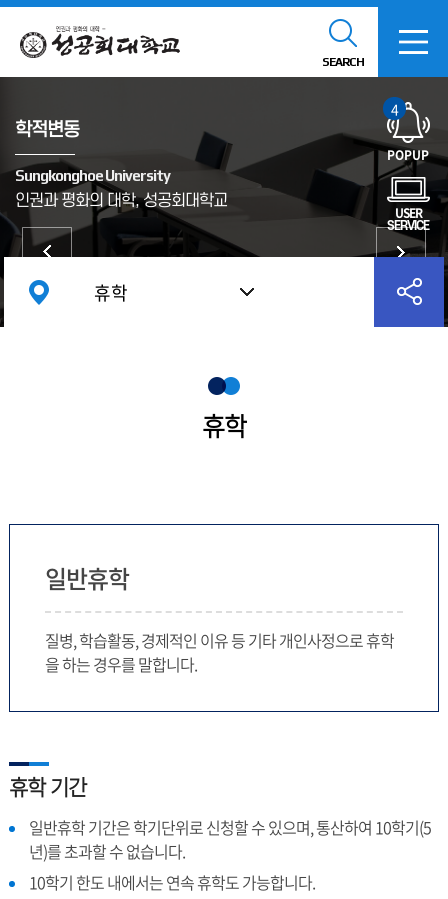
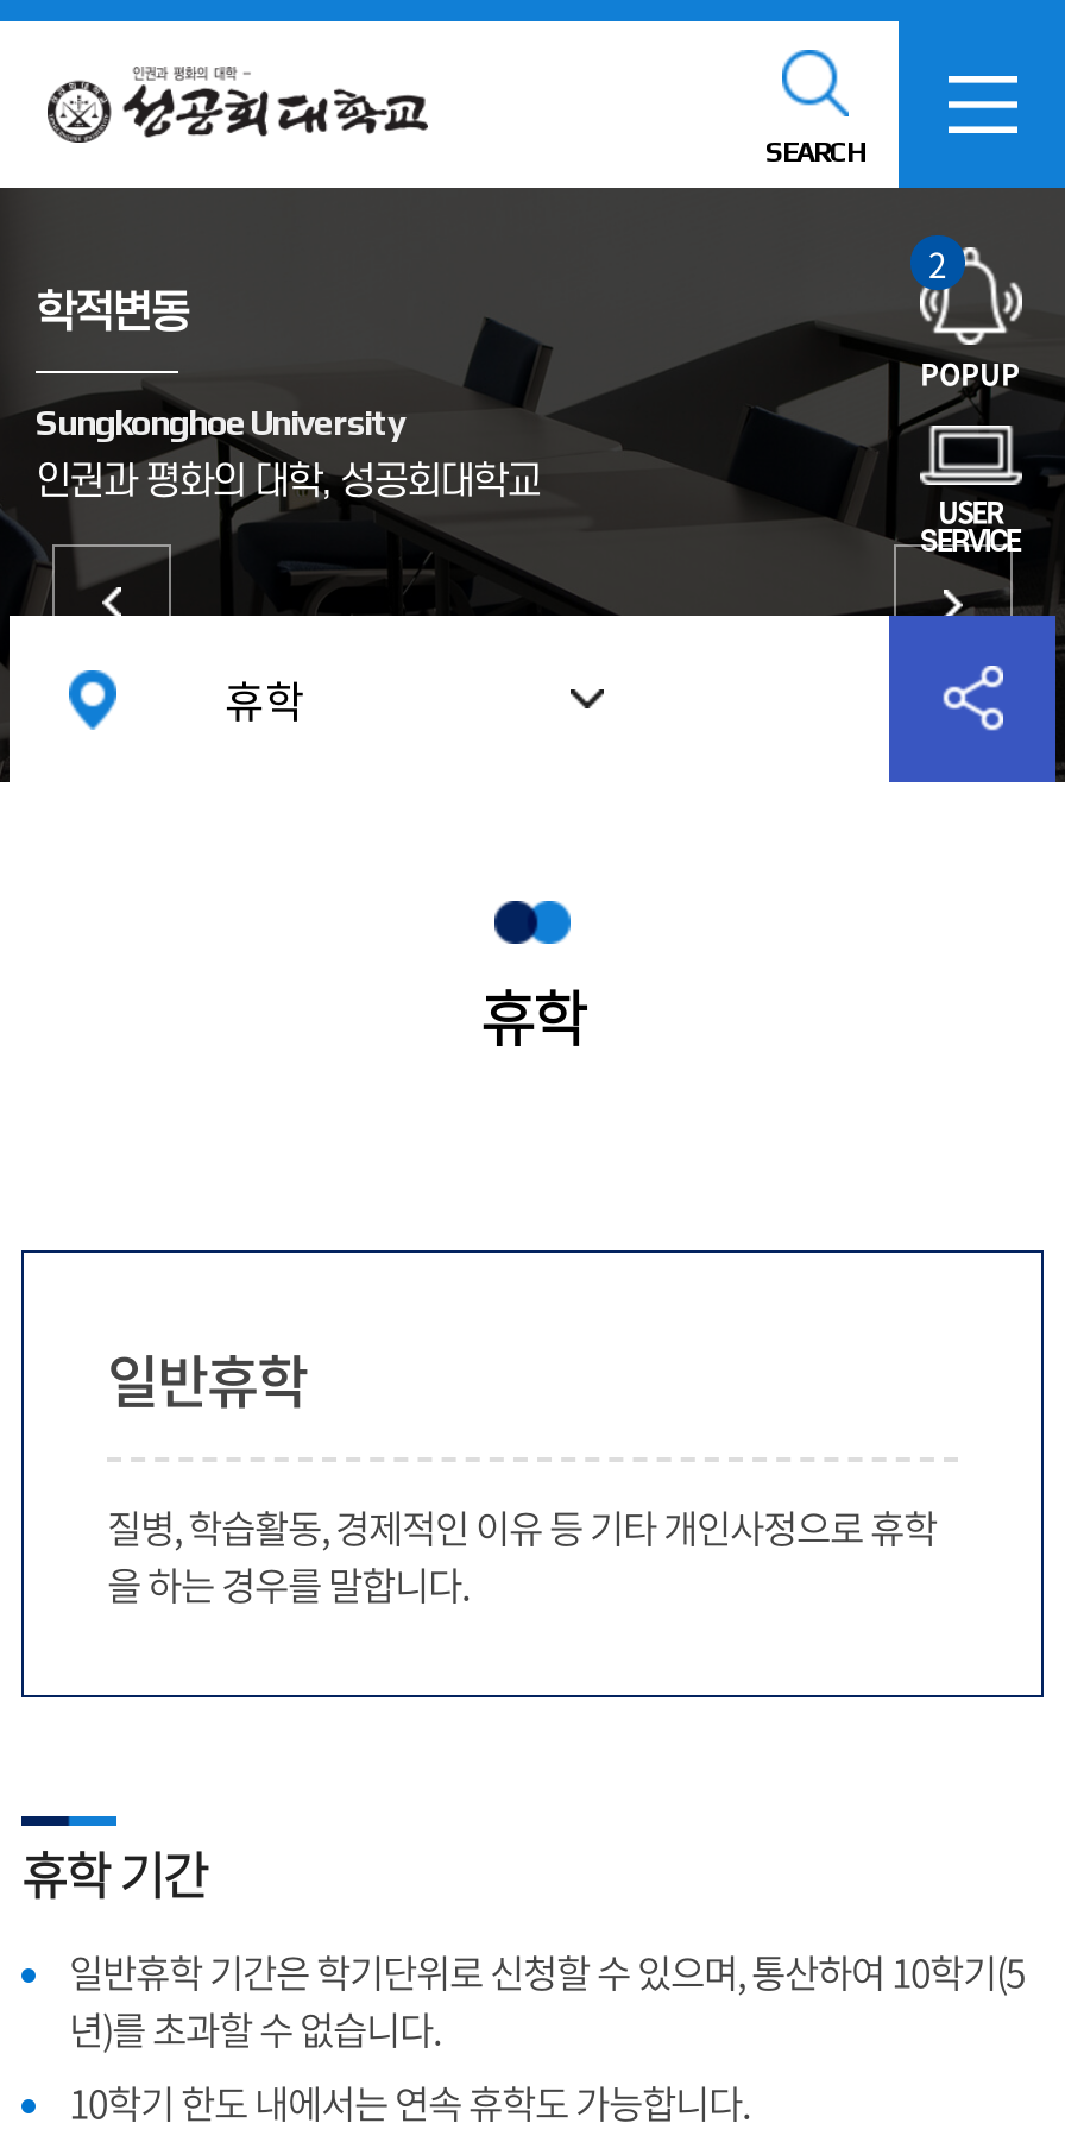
[390,98,398,118] 4 -> [928,239,947,286] 2

